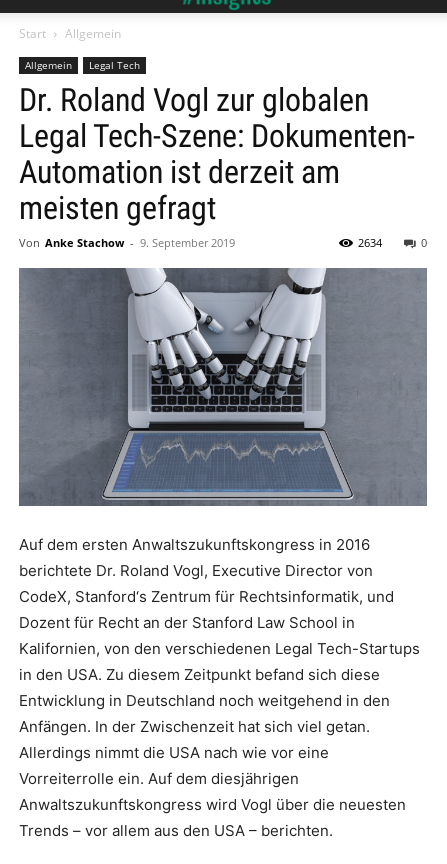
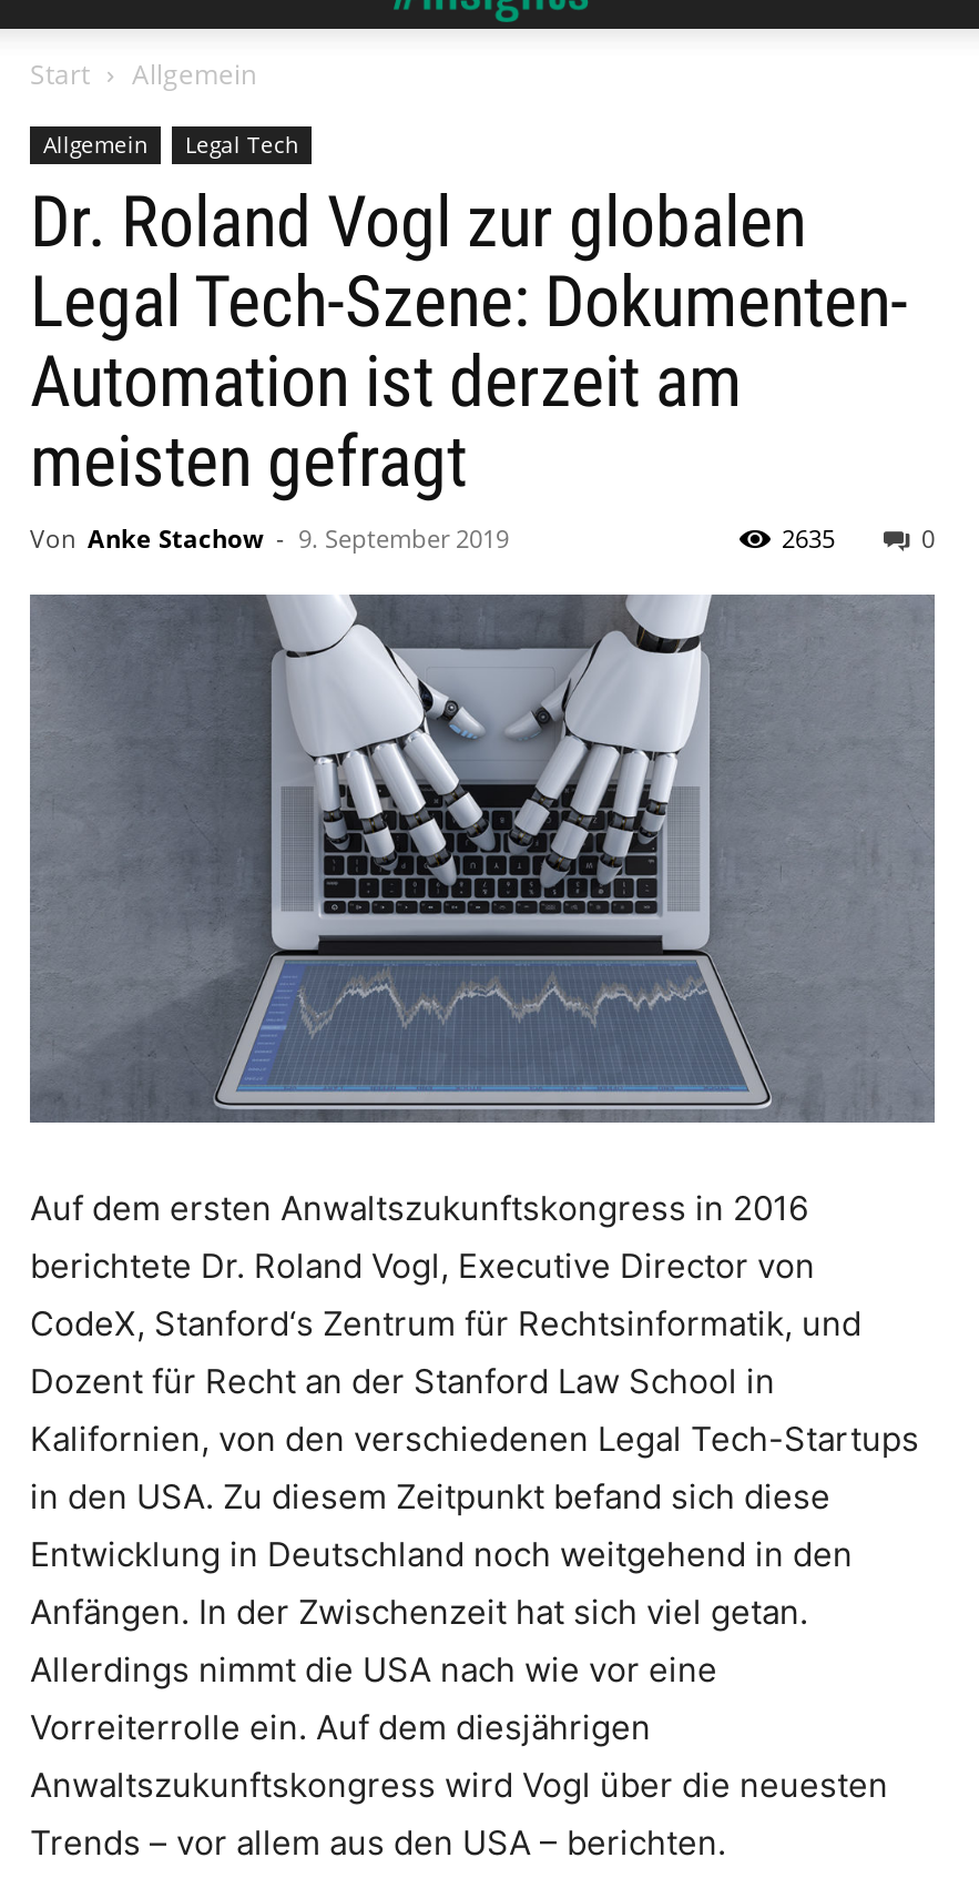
[358,235,382,250] 2634 -> [782,521,835,555] 2635

